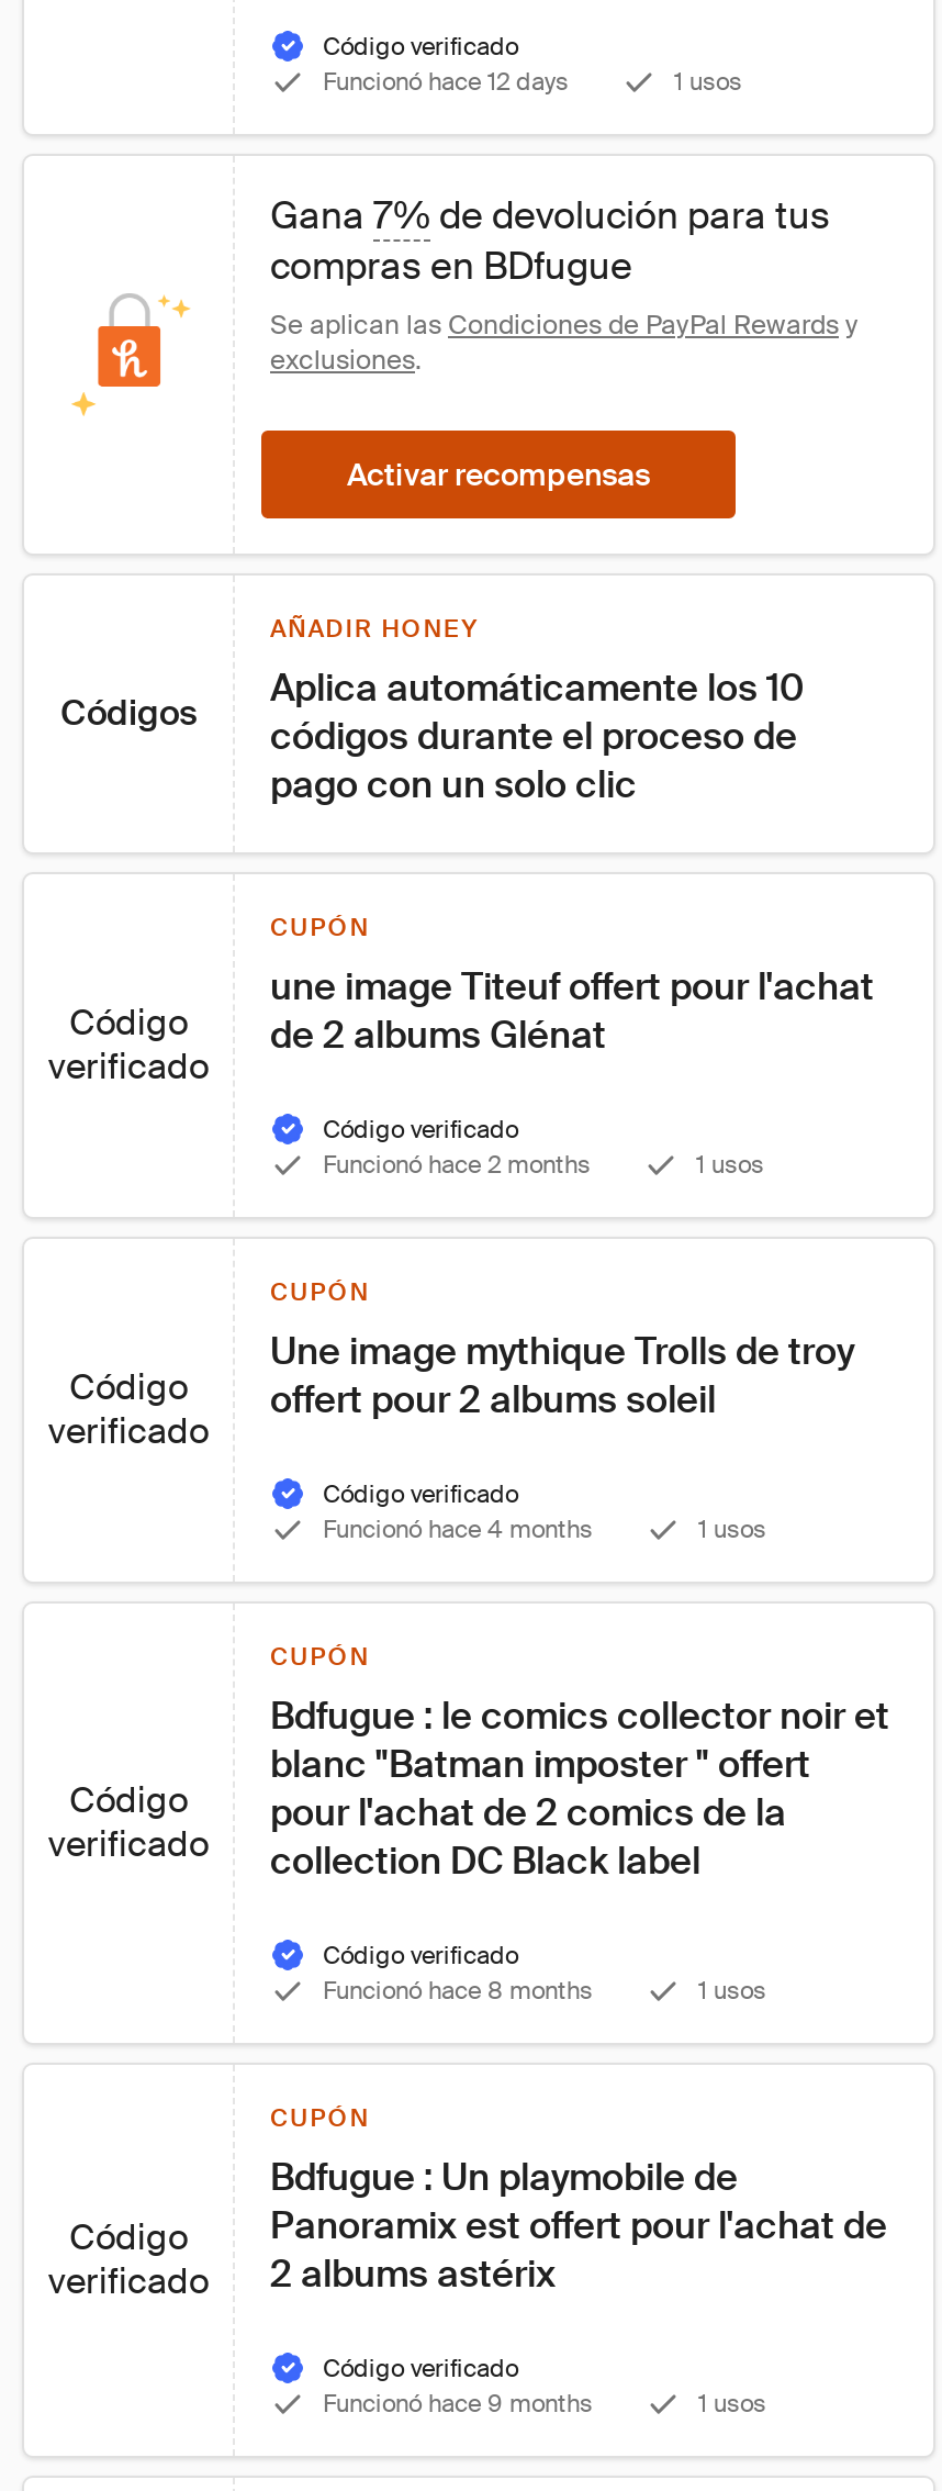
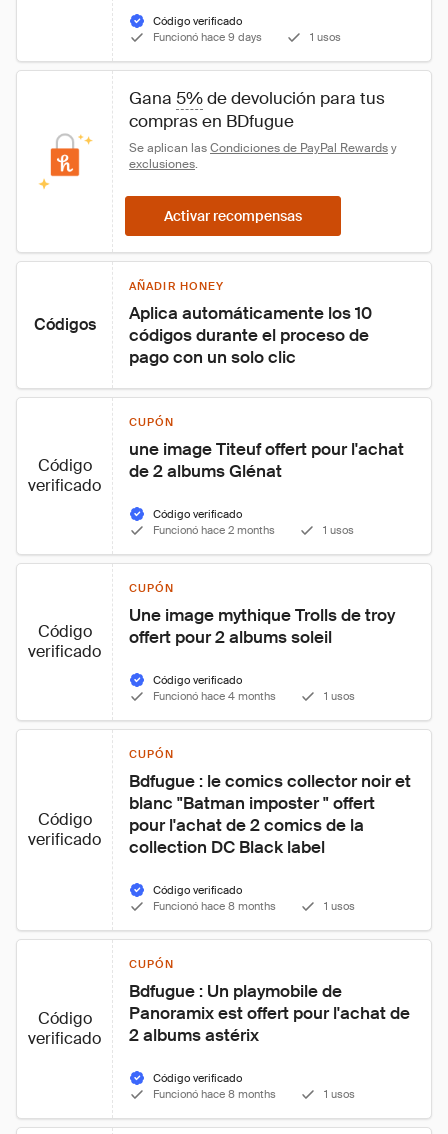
[323,66,569,97] Funcionó hace 12 days -> [153,30,262,44] Funcionó hace 9 days
[270,191,839,239] Gana 7% de devolución para tus -> [129,87,389,109] Gana 5% de devolución para tus
[323,2388,593,2419] Funcionó hace 9 months -> [153,1087,276,1101] Funcionó hace 8 months

